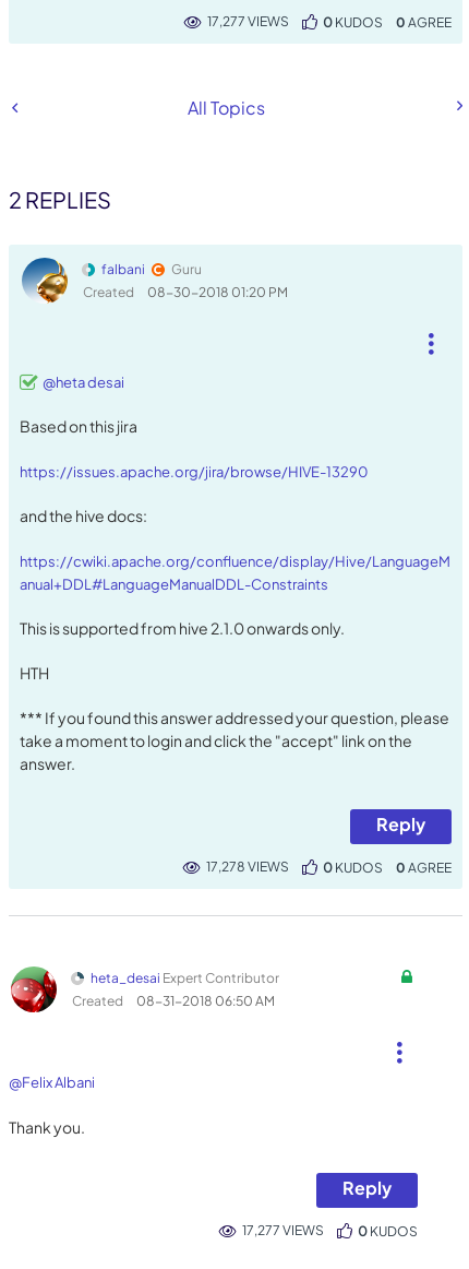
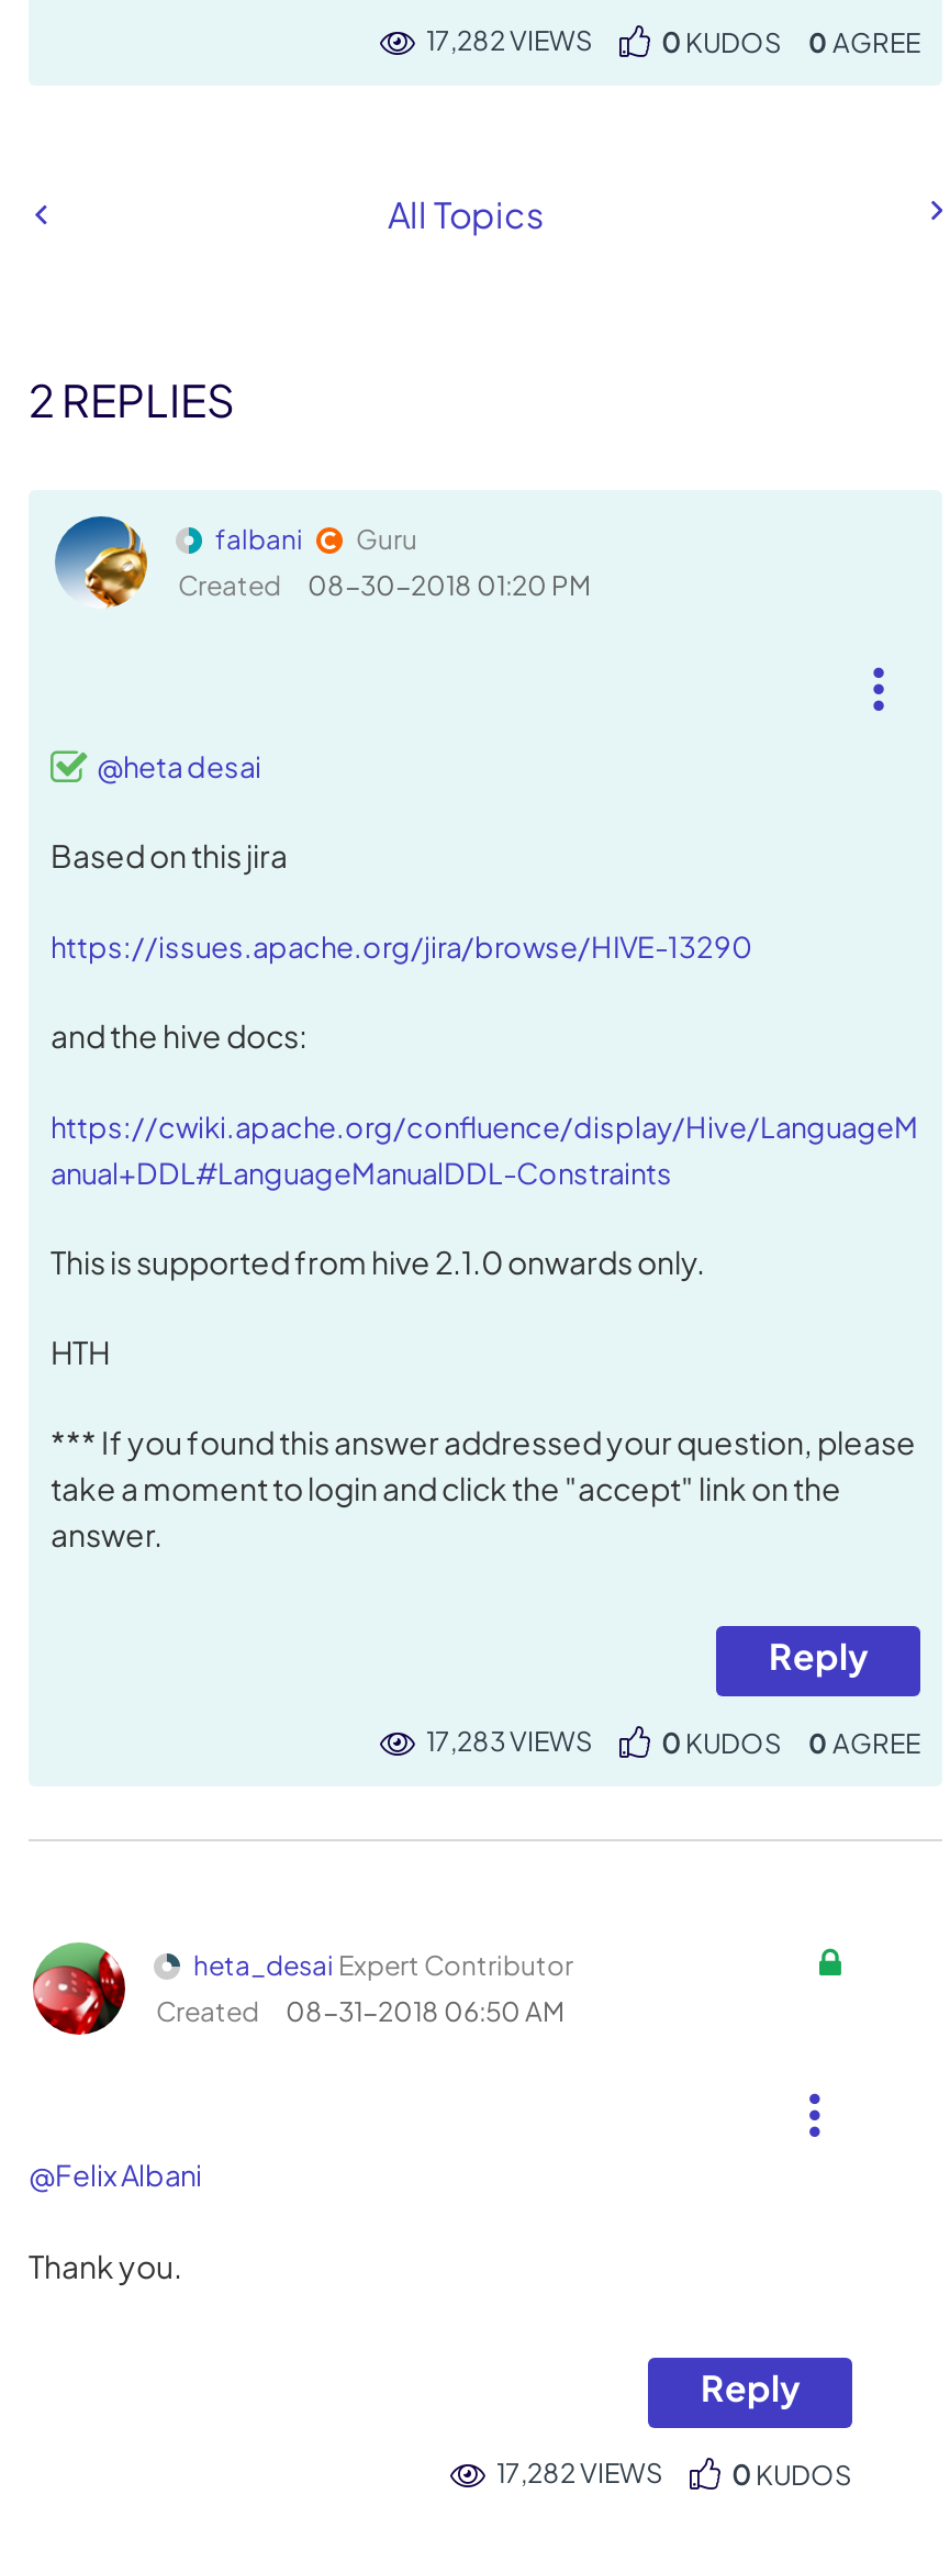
[207,13,289,29] 17,277 VIEWS -> [426,24,593,57] 17,282 VIEWS
[206,858,289,875] 17,278 VIEWS -> [426,1725,593,1758] 17,283 VIEWS
[242,1222,324,1238] 17,277 VIEWS -> [496,2457,663,2490] 17,282 VIEWS

